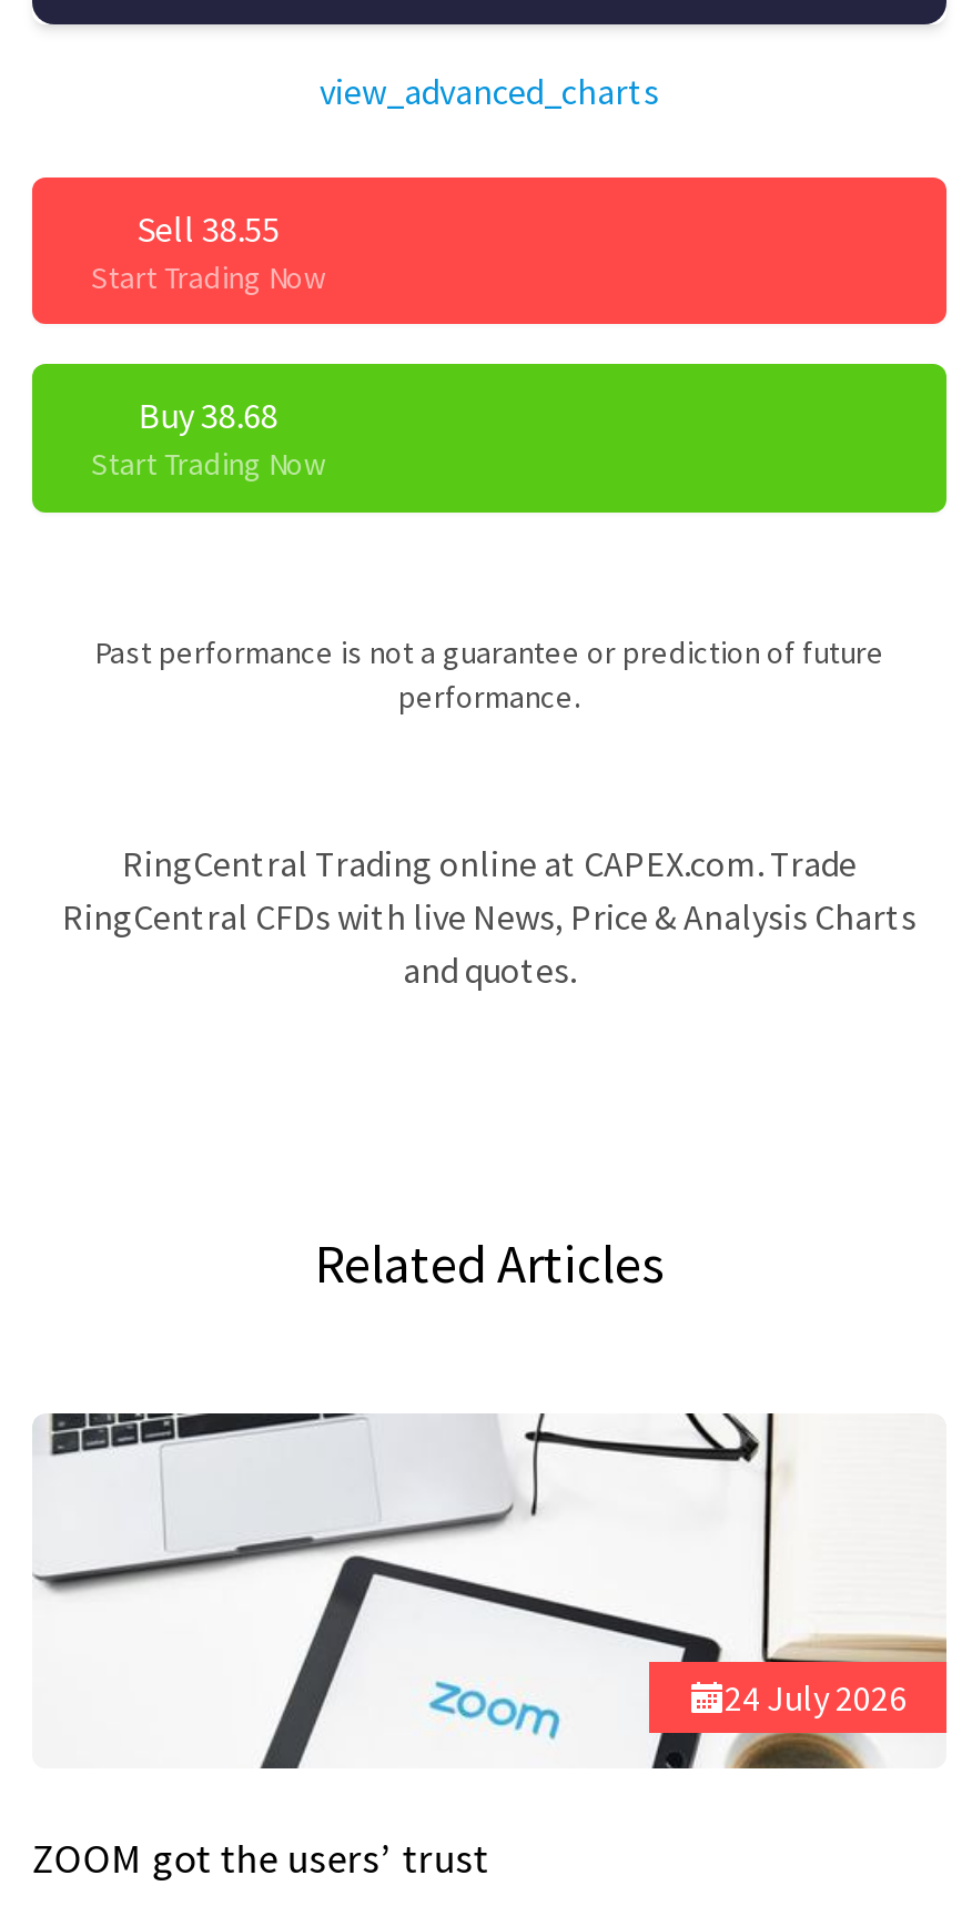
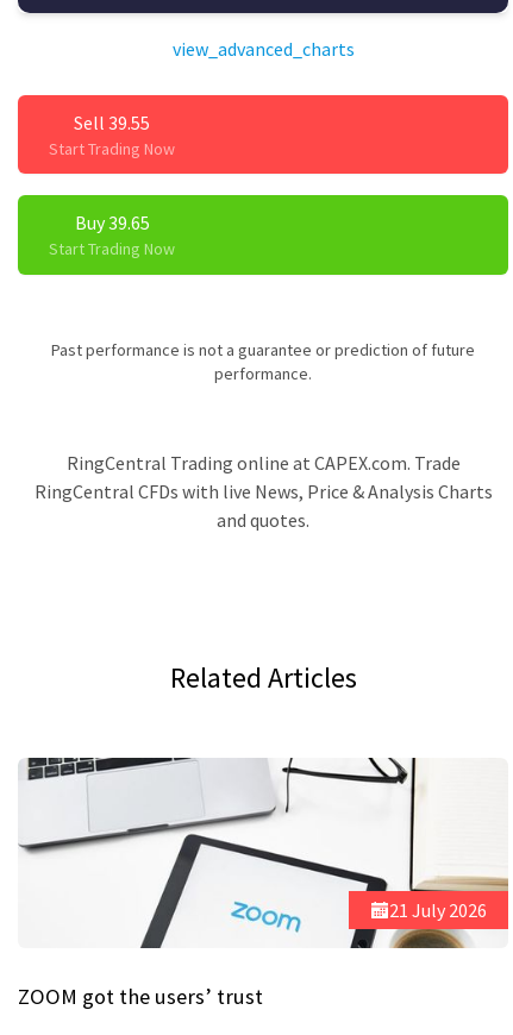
[137,207,279,251] Sell 38.55 -> [74,111,150,135] Sell 39.55
[138,393,278,438] Buy 38.68 -> [75,211,150,235] Buy 39.65
[725,1675,907,1720] 24 July 2026 -> [389,898,487,922] 21 July 2026

